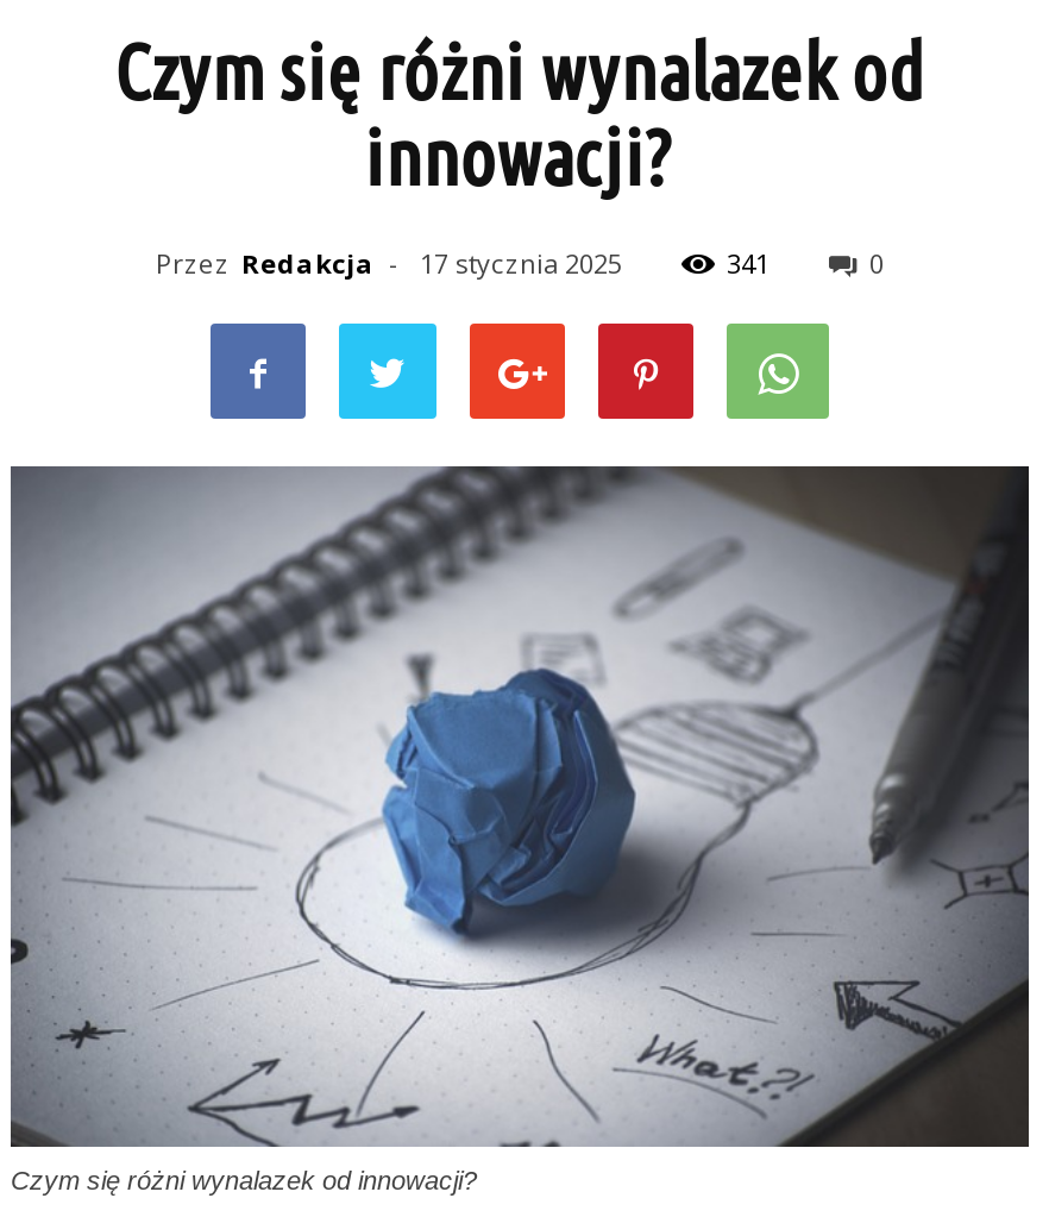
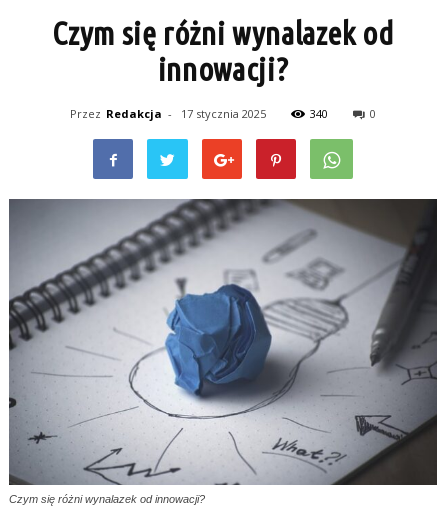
[727,245,770,281] 341 -> [310,106,328,121] 340

